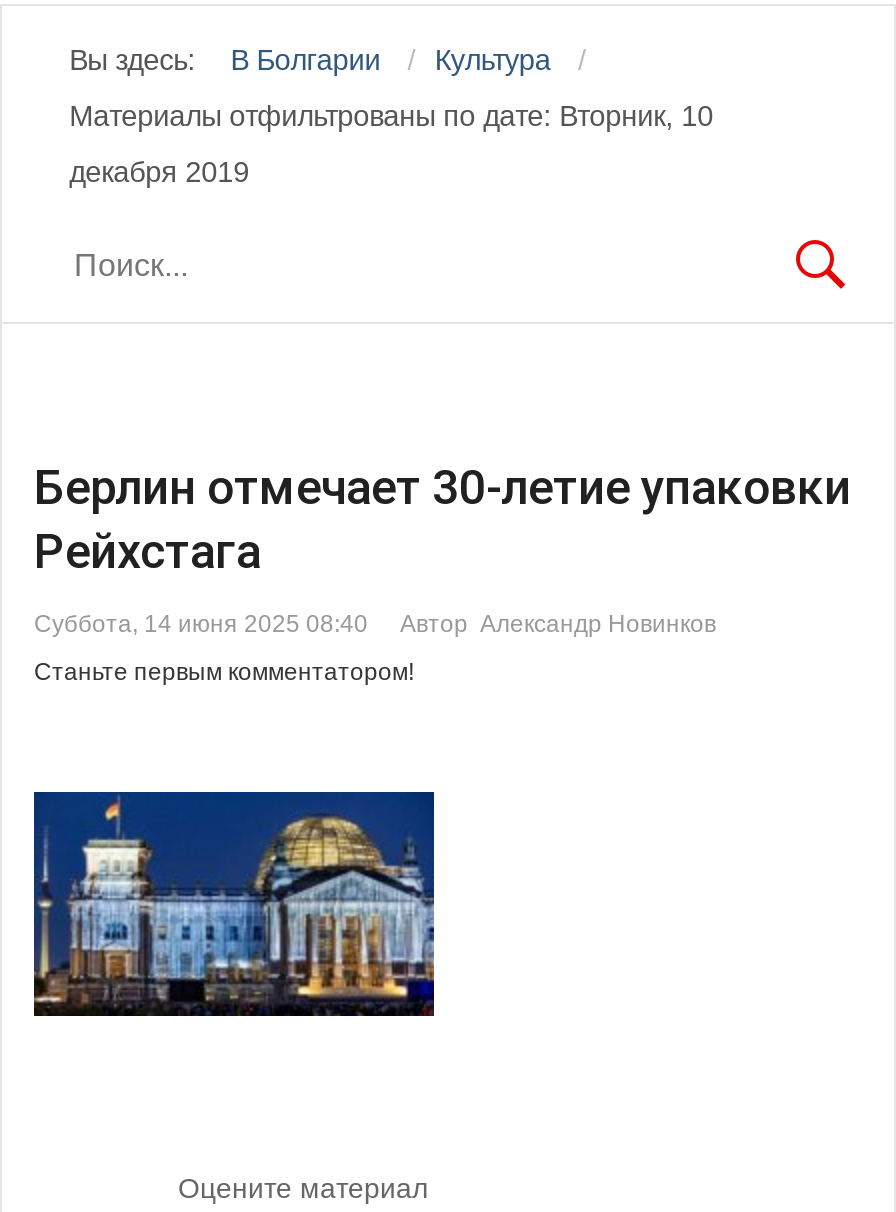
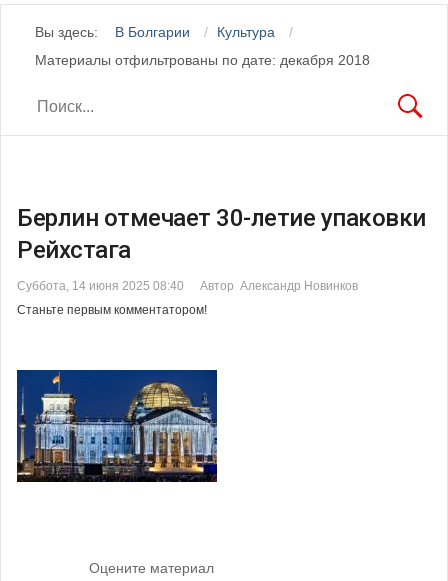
[69,100,713,188] Материалы отфильтрованы по дате: Вторник, 10 | декабря 2019 -> [35,52,370,68] Материалы отфильтрованы по дате: декабря 2018

